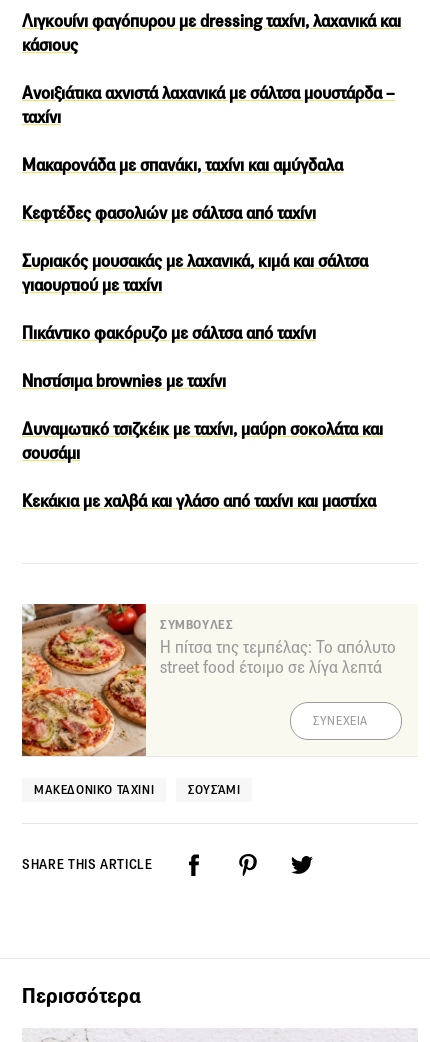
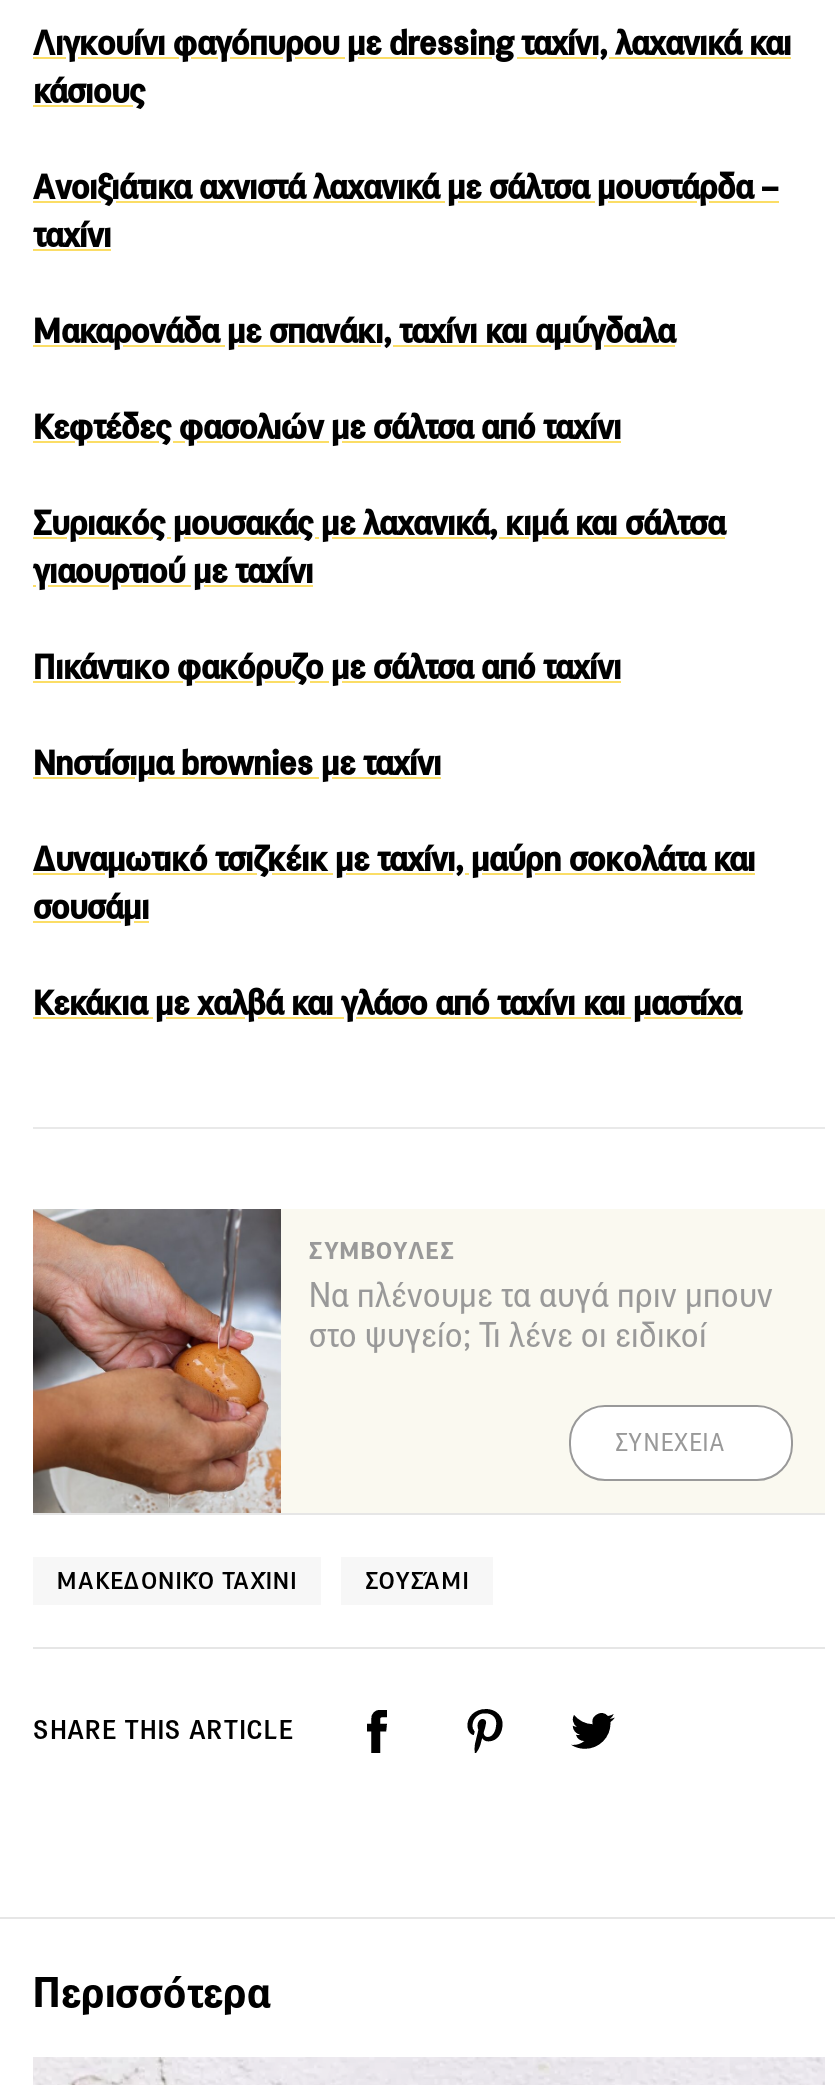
[21,603,396,757] [image] | Η πίτσα της τεμπέλας: Το απόλυτο | street food έτοιμο σε λίγα λεπτά -> [31,1207,773,1515] [image] | Να πλένουμε τα αυγά πριν μπουν | στο ψυγείο; Τι λένε οι ειδικοί

